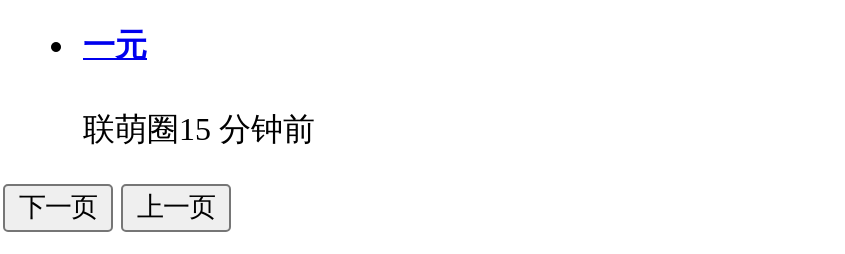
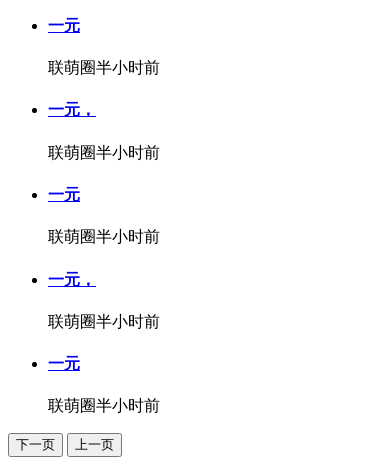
[83,112,315,146] 联萌圈15 分钟前 -> [48,59,160,414] 联萌圈半小时前 | 一元， | 联萌圈半小时前 | 一元 | 联萌圈半小时前 | 一元， | 联萌圈半小时前 | 一元 | 联萌圈半小时前

